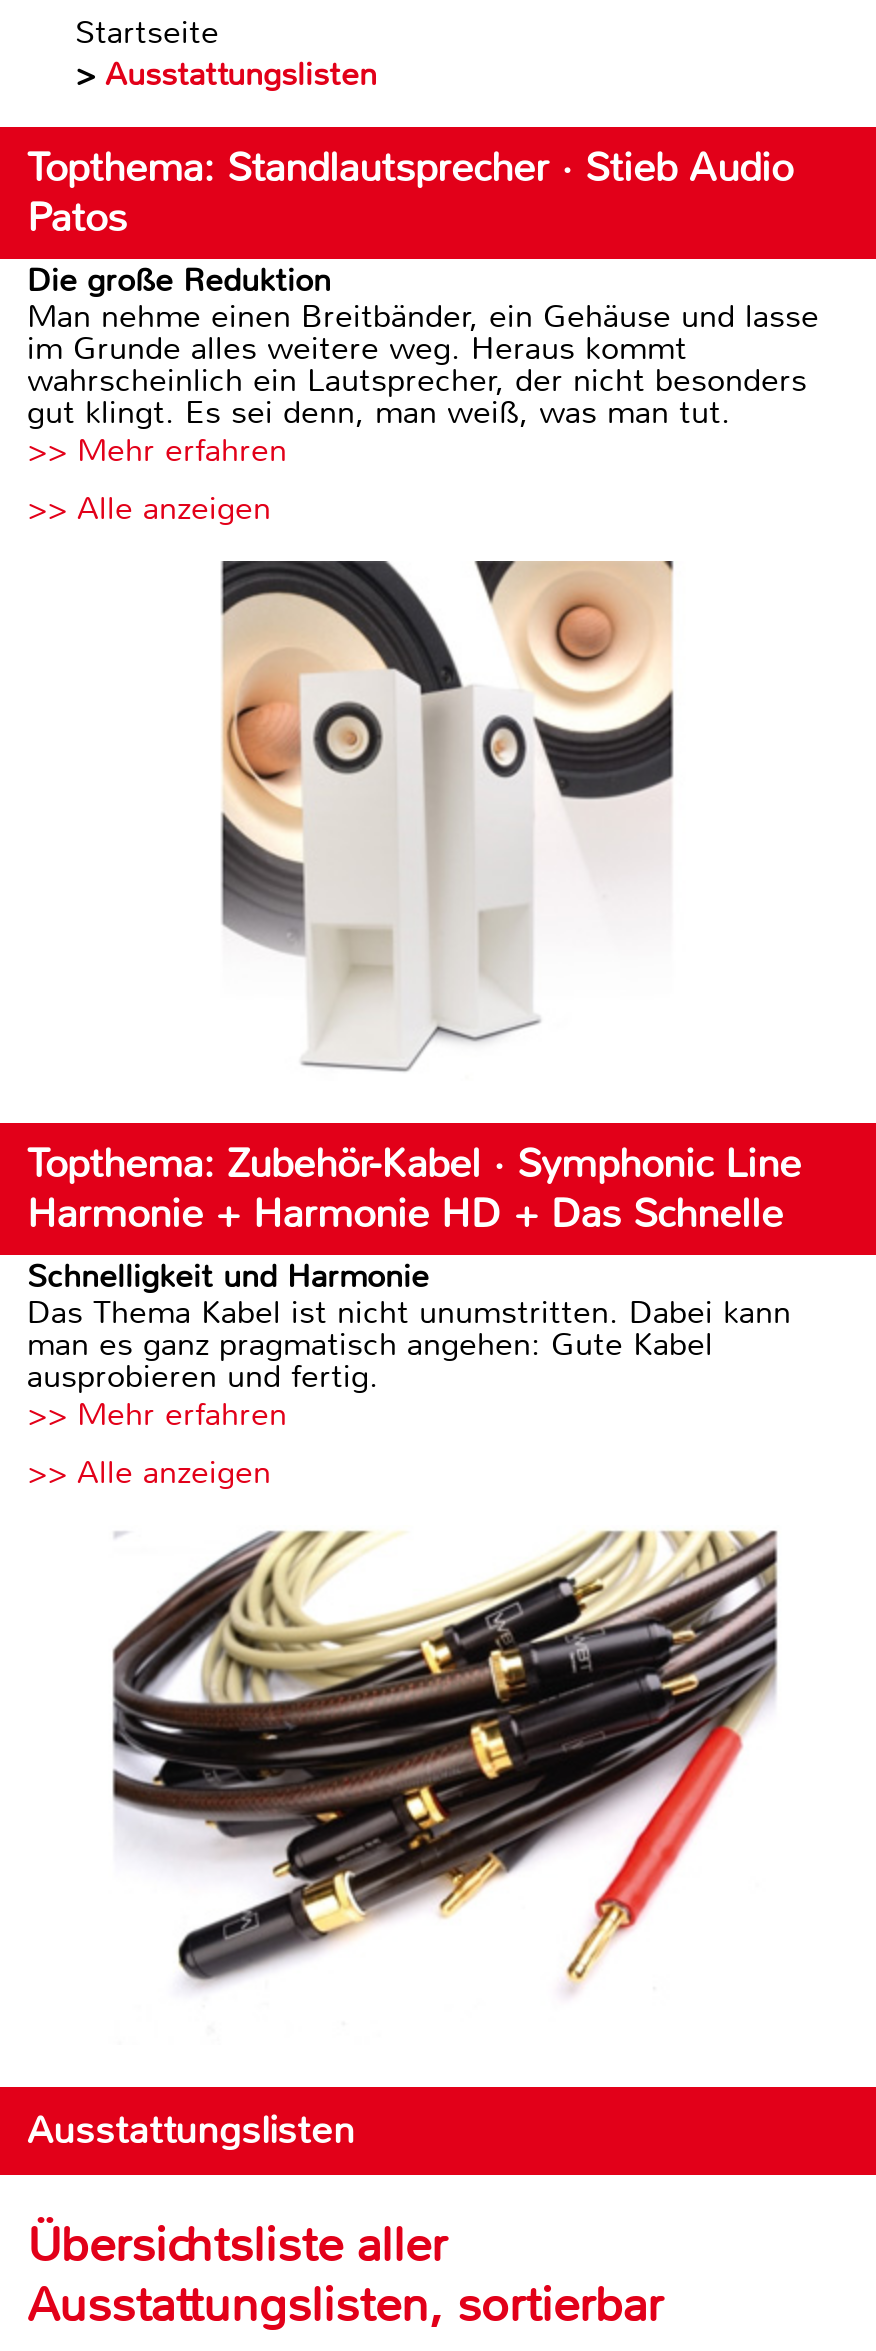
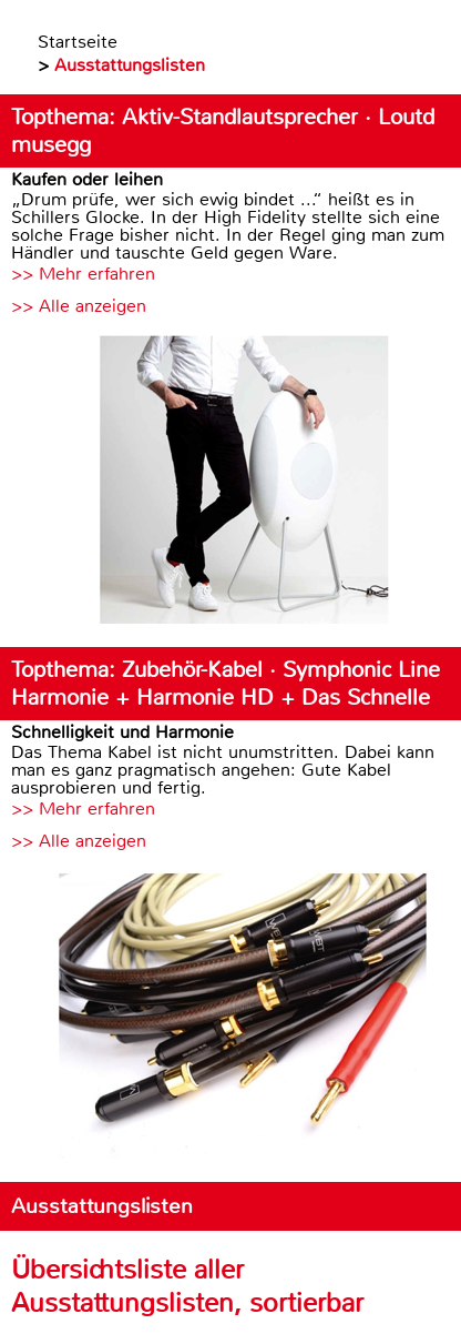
[27,143,819,433] Topthema: Standlautsprecher · Stieb Audio | Patos | Die große Reduktion | Man nehme einen Breitbänder, ein Gehäuse und lasse | im Grunde alles weitere weg. Heraus kommt | wahrscheinlich ein Lautsprecher, der nicht besonders | gut klingt. Es sei denn, man weiß, was man tut. -> [11,103,444,264] Topthema: Aktiv-Standlautsprecher · Loutd | musegg | Kaufen oder leihen | „Drum prüfe, wer sich ewig bindet ...“ heißt es in | Schillers Glocke. In der High Fidelity stellte sich eine | solche Frage bisher nicht. In der Regel ging man zum | Händler und tauschte Geld gegen Ware.
[189,559,707,1075] [image] -> [100,335,389,623] [image]

